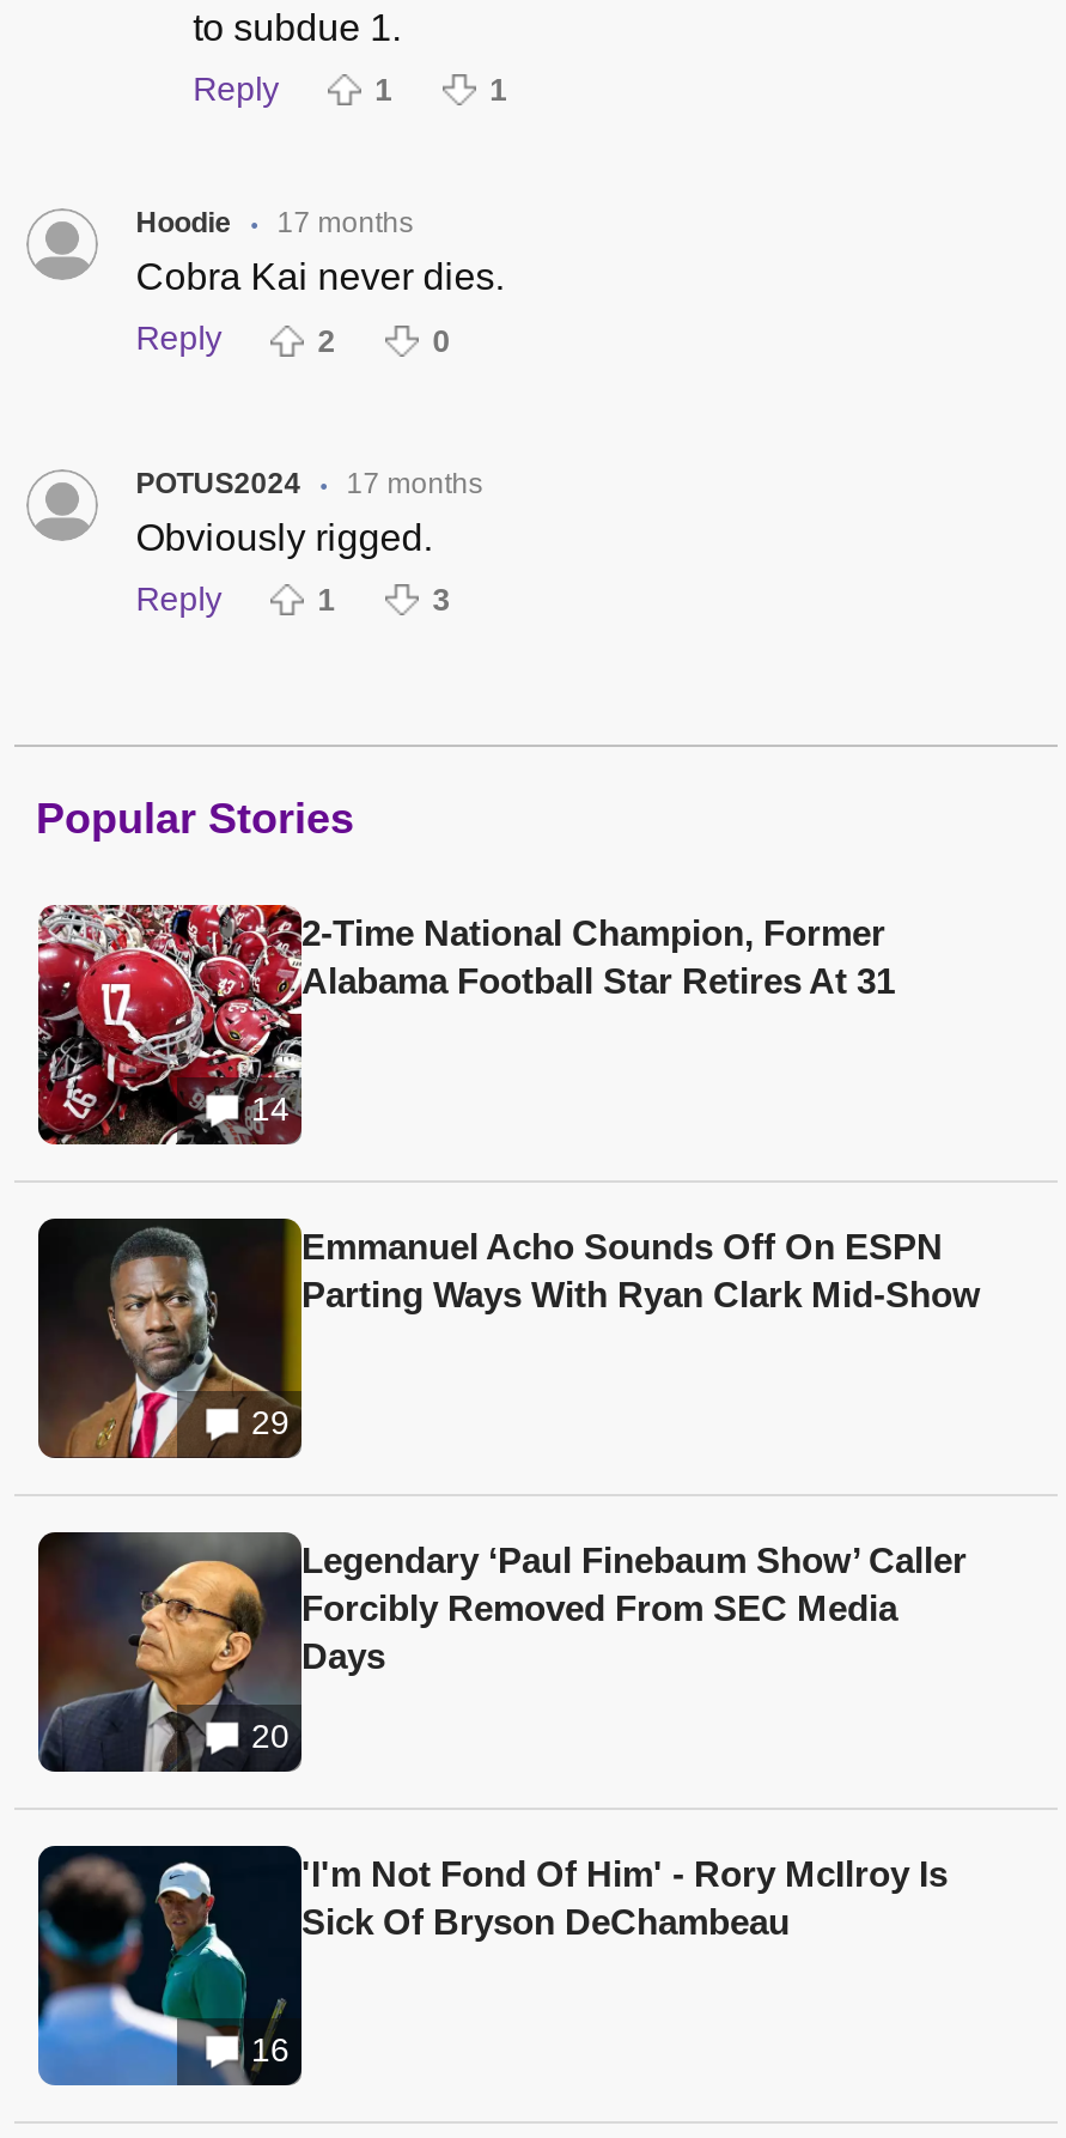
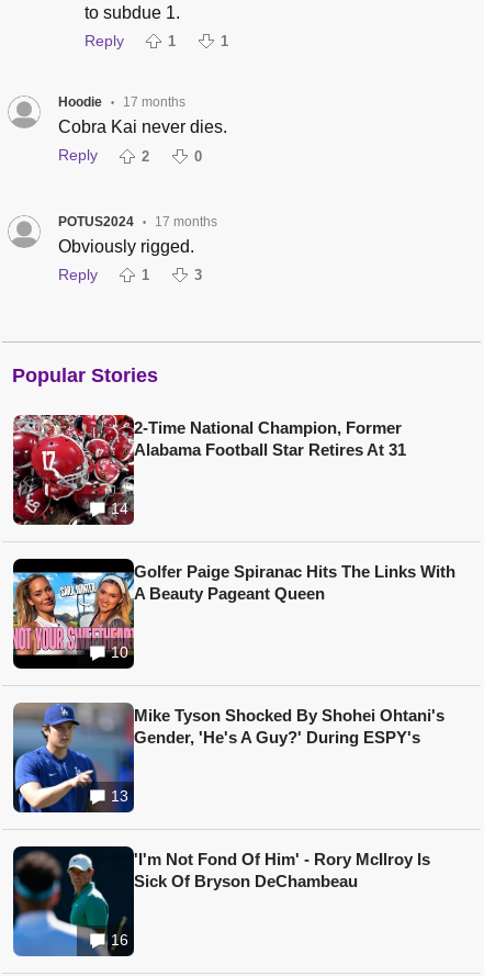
[36,1226,304,1460] [image] | 29 -> [12,561,135,670] [image] | 10
[301,1225,981,1313] Emmanuel Acho Sounds Off On ESPN | Parting Ways With Ryan Clark Mid-Show -> [134,562,455,602] Golfer Paige Spiranac Hits The Links With | A Beauty Pageant Queen
[36,1530,301,1774] [image] | 20 -> [12,703,134,814] [image] | 13
[301,1538,967,1675] Legendary ‘Paul Finebaum Show’ Caller | Forcibly Removed From SEC Media | Days -> [134,705,444,746] Mike Tyson Shocked By Shohei Ohtani's | Gender, 'He's A Guy?' During ESPY's

